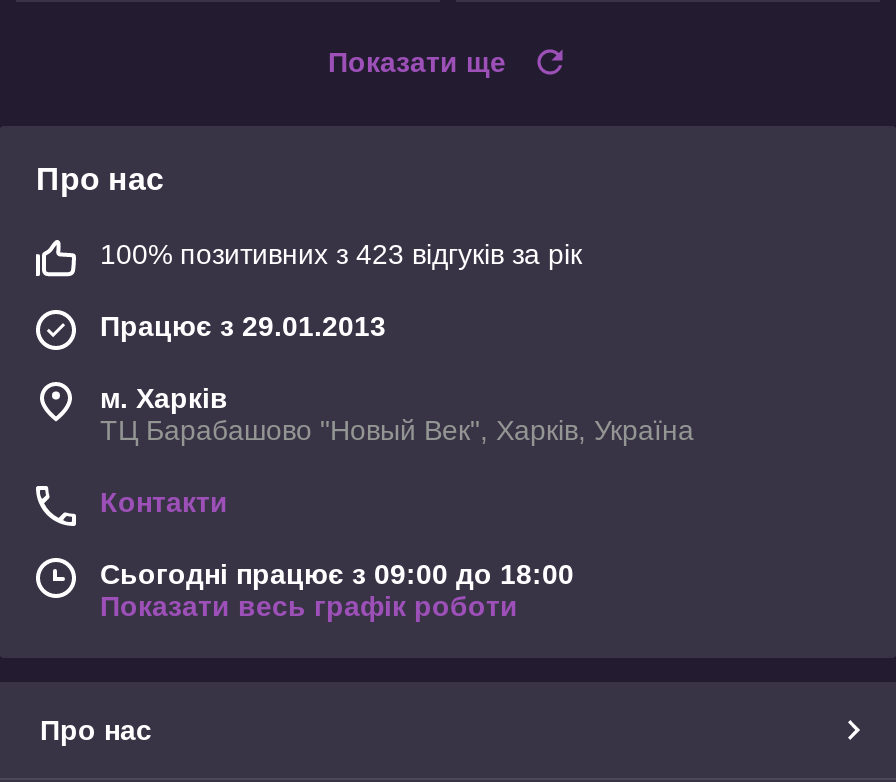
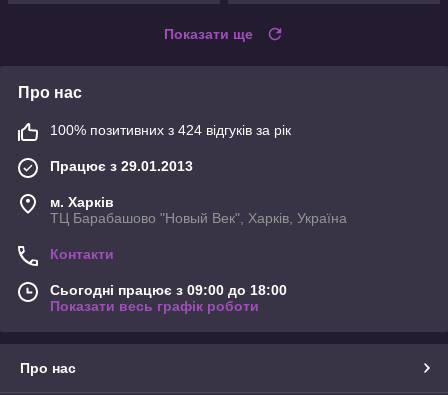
[100,238,582,270] 100% позитивних з 423 відгуків за рік -> [50,122,291,138] 100% позитивних з 424 відгуків за рік

